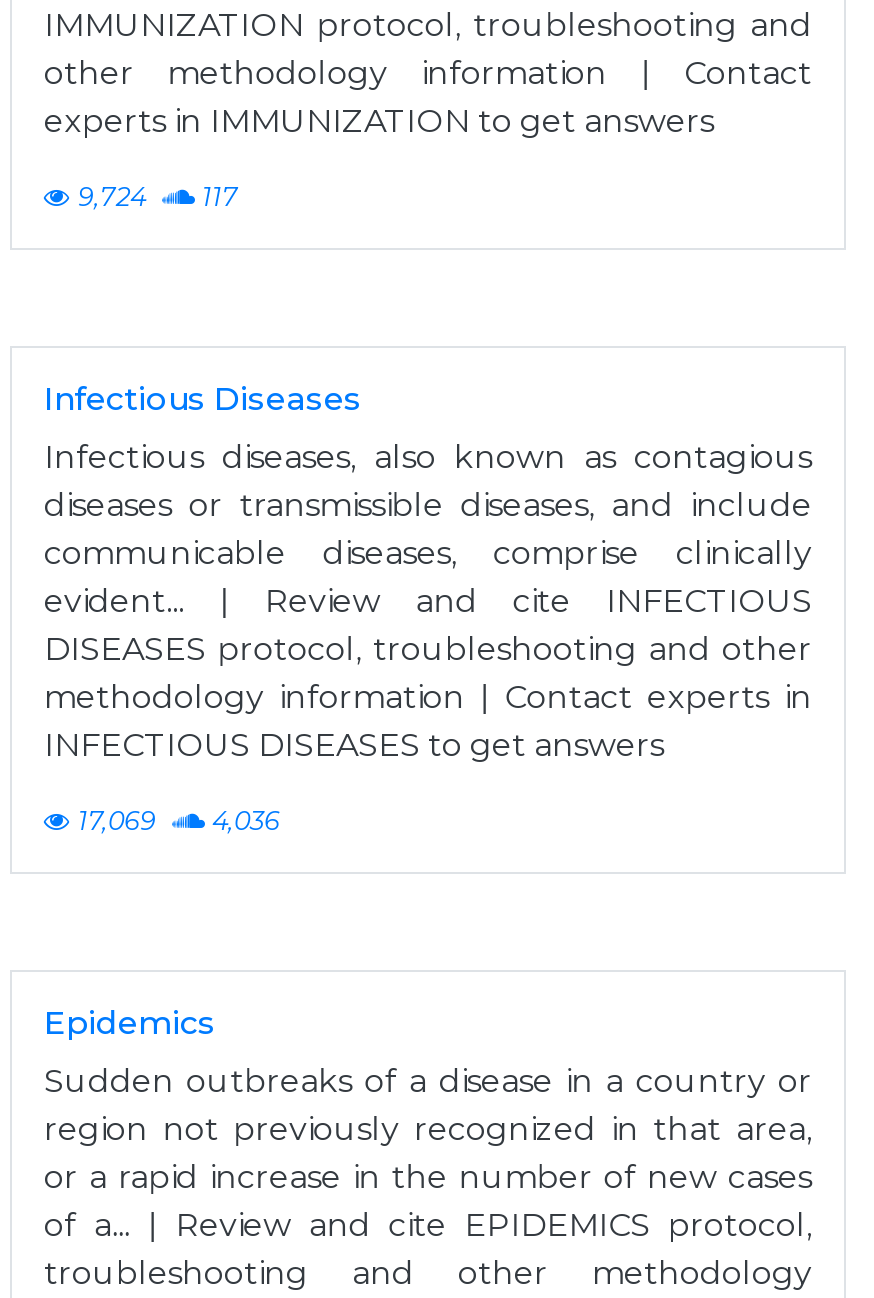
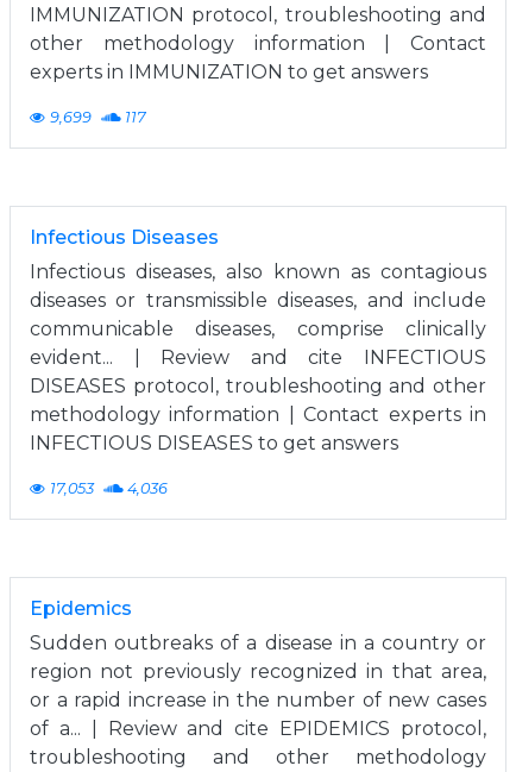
[78,181,238,211] 9,724 117 -> [50,108,146,126] 9,699 117
[78,805,280,835] 17,069 4,036 -> [50,479,168,497] 17,053 4,036

